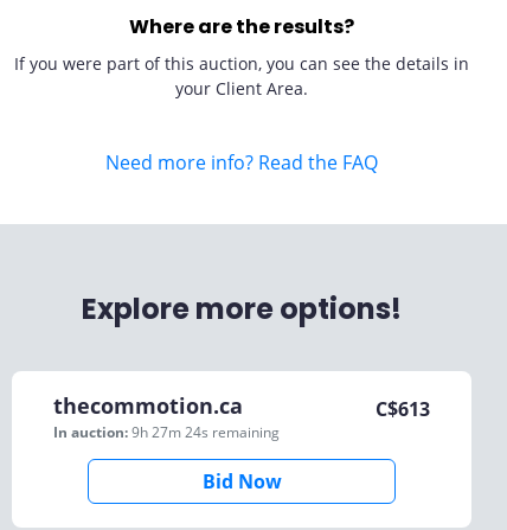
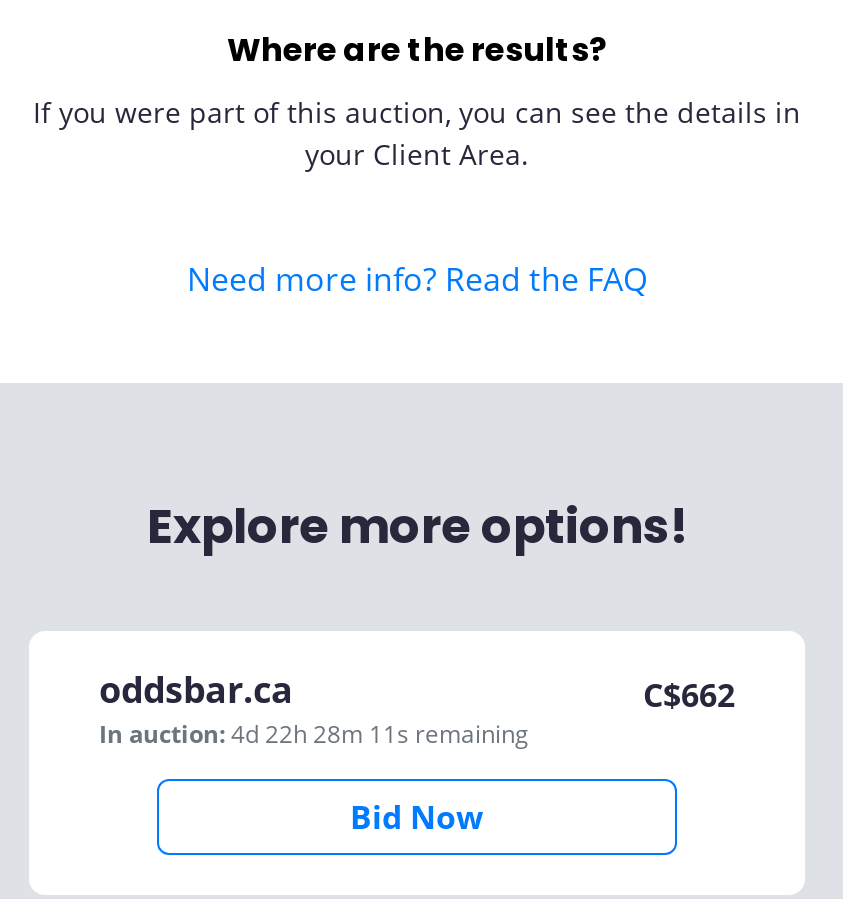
[53,391,280,442] thecommotion.ca | In auction: 9h 27m 24s remaining -> [99,665,529,751] oddsbar.ca | In auction: 4d 22h 28m 11s remaining
[376,396,430,422] C$613 -> [643,673,735,717] C$662

